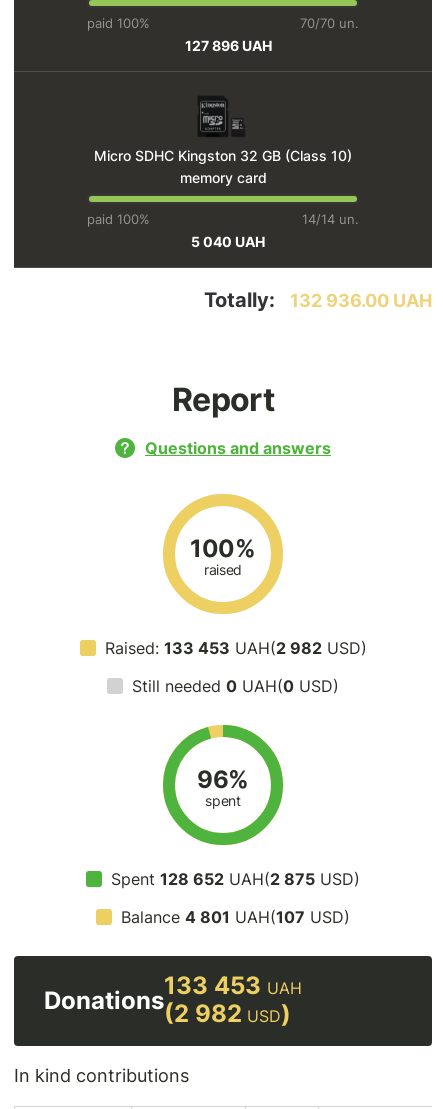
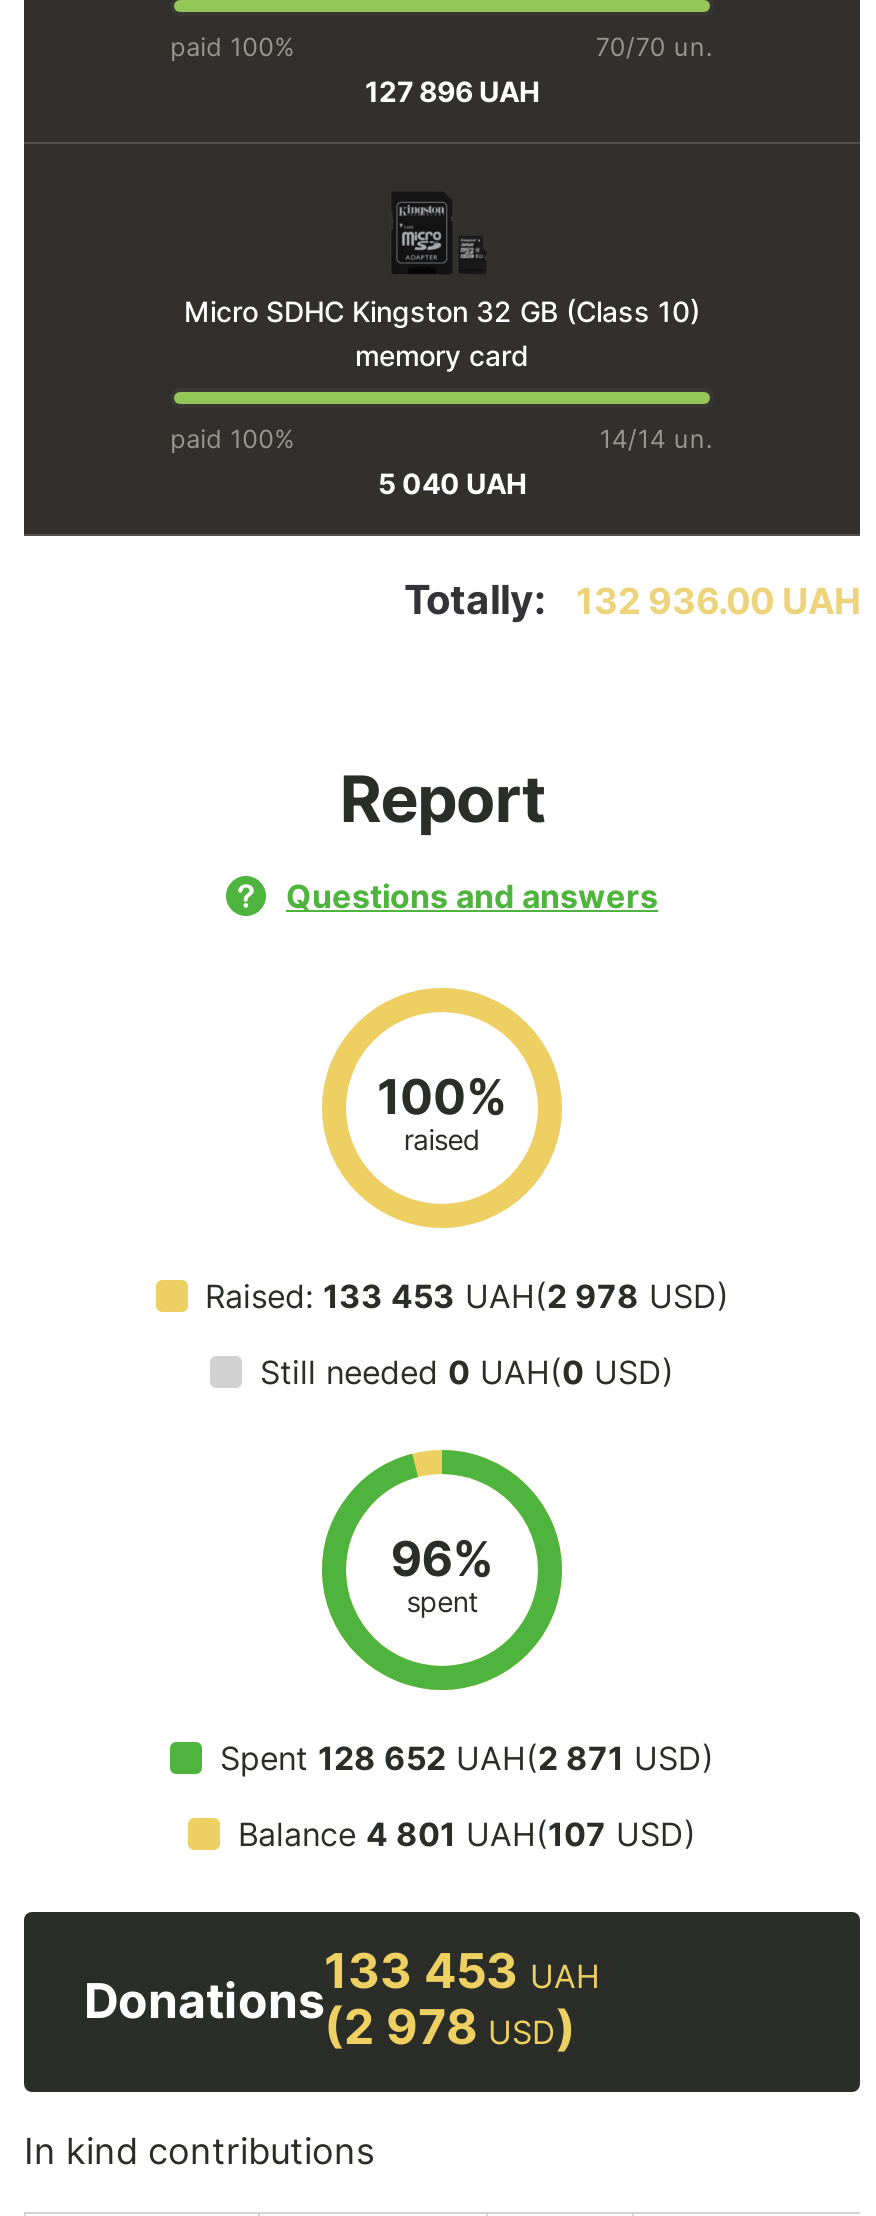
[104,638,366,658] Raised: 133 453 UAH(2 982 USD) -> [205,1277,729,1317] Raised: 133 453 UAH(2 978 USD)
[111,869,360,889] Spent 128 652 UAH(2 875 USD) -> [220,1739,714,1779] Spent 128 652 UAH(2 871 USD)
[44,986,291,1028] Donations (2 982 USD) -> [84,1973,576,2057] Donations (2 978 USD)

